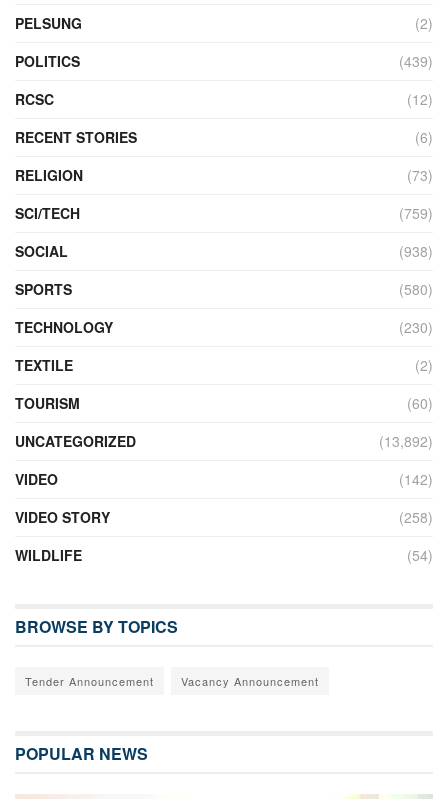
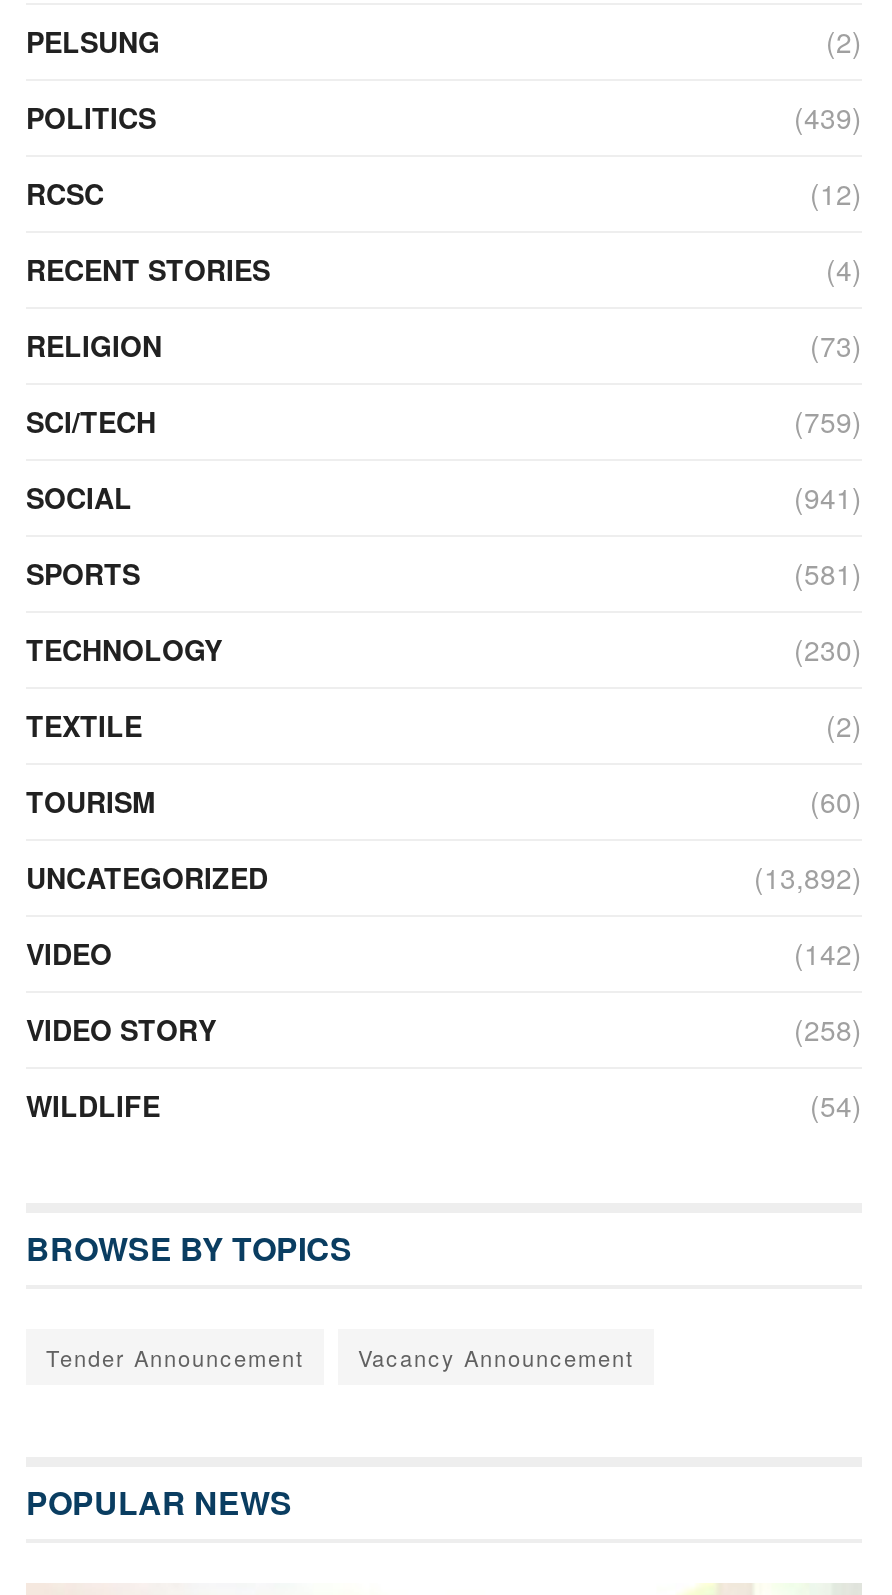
[415,126,433,146] (6) -> [826,250,862,290] (4)
[399,240,433,260] (938) -> [794,478,862,518] (941)
[399,278,433,298] (580) -> [794,554,862,594] (581)

